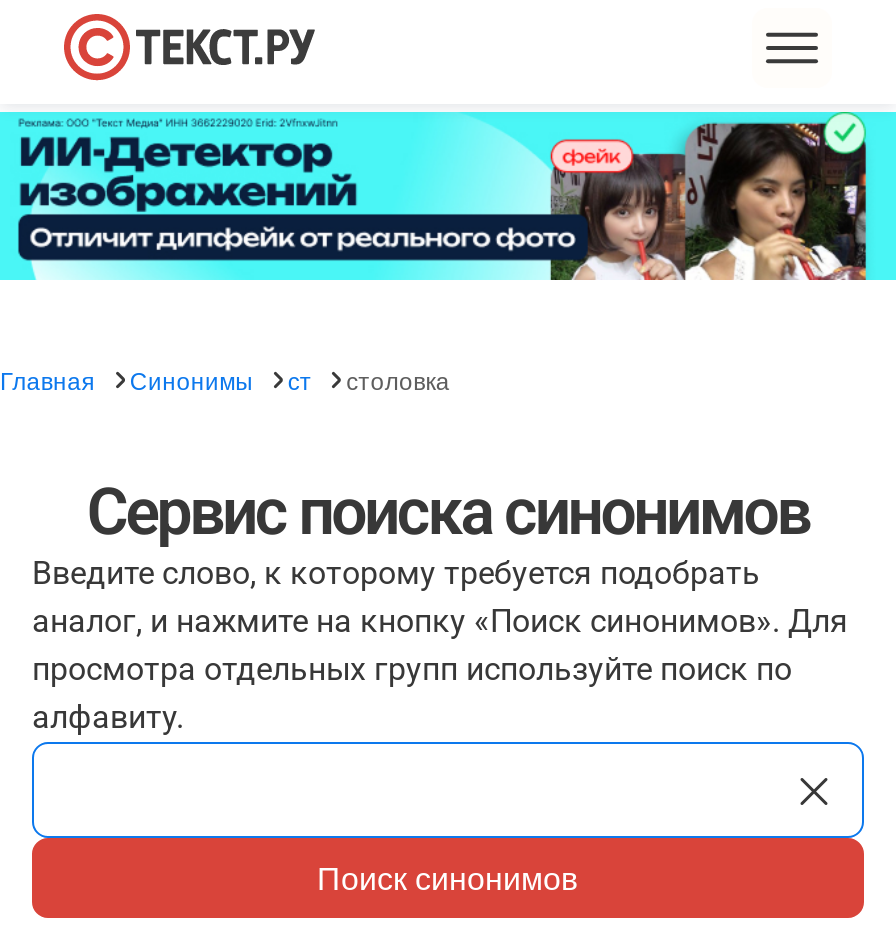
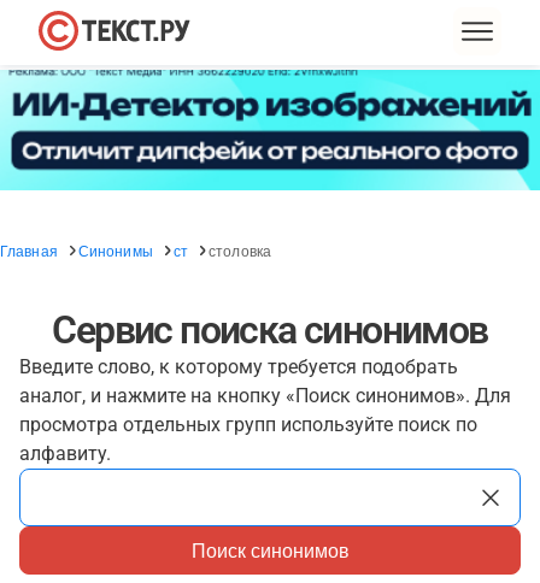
[6,112,878,282] [image] -> [4,69,533,192] [image]

